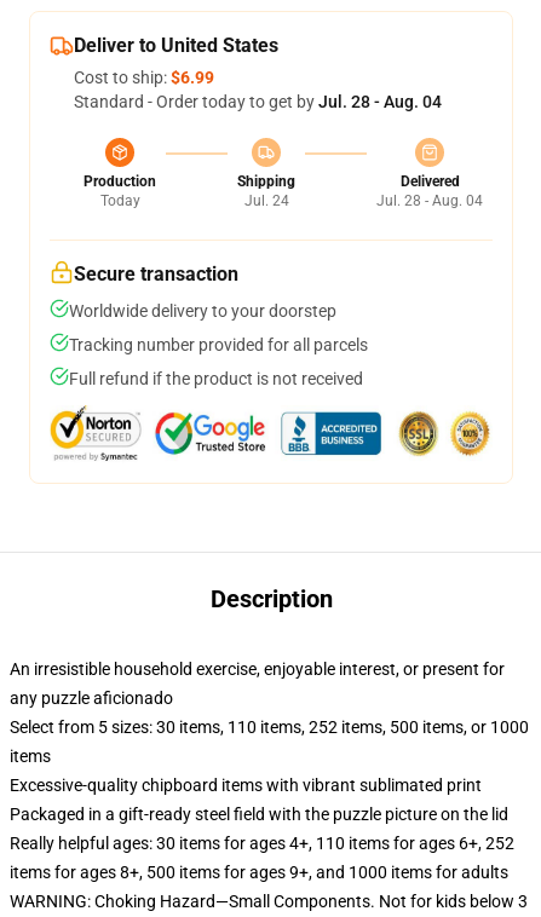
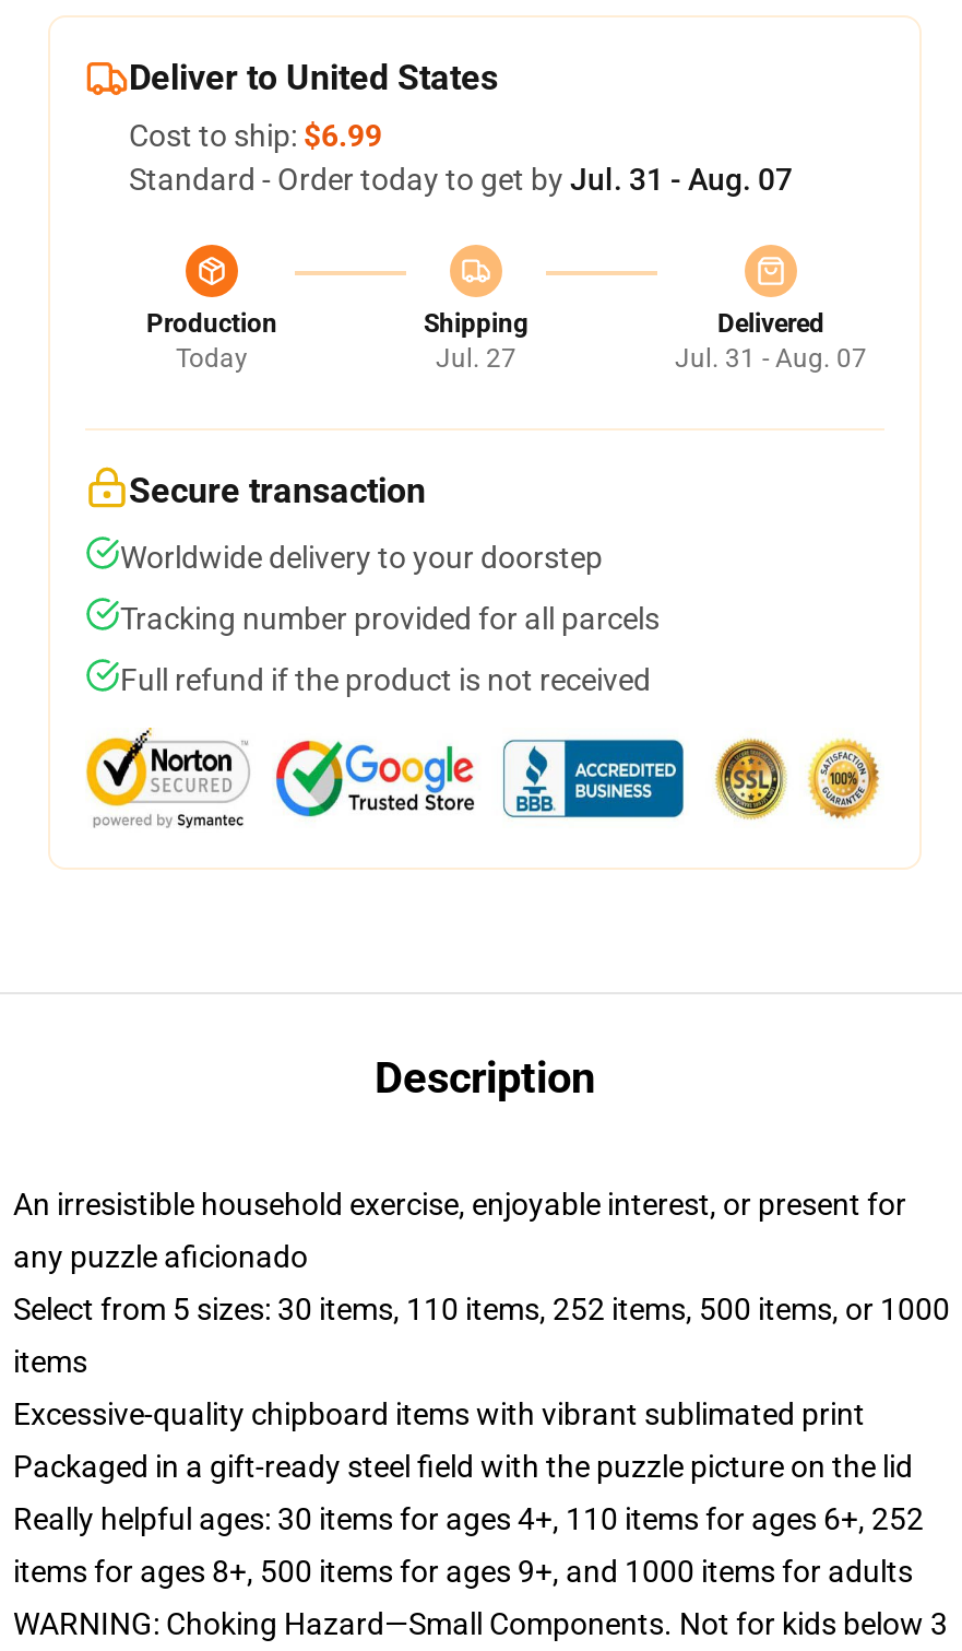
[74,92,442,111] Standard - Order today to get by Jul. 28 - Aug. 04 -> [129,162,793,197] Standard - Order today to get by Jul. 31 - Aug. 07
[244,192,289,209] Jul. 24 -> [436,343,516,374] Jul. 27
[376,192,483,209] Jul. 28 - Aug. 04 -> [675,343,867,374] Jul. 31 - Aug. 07

